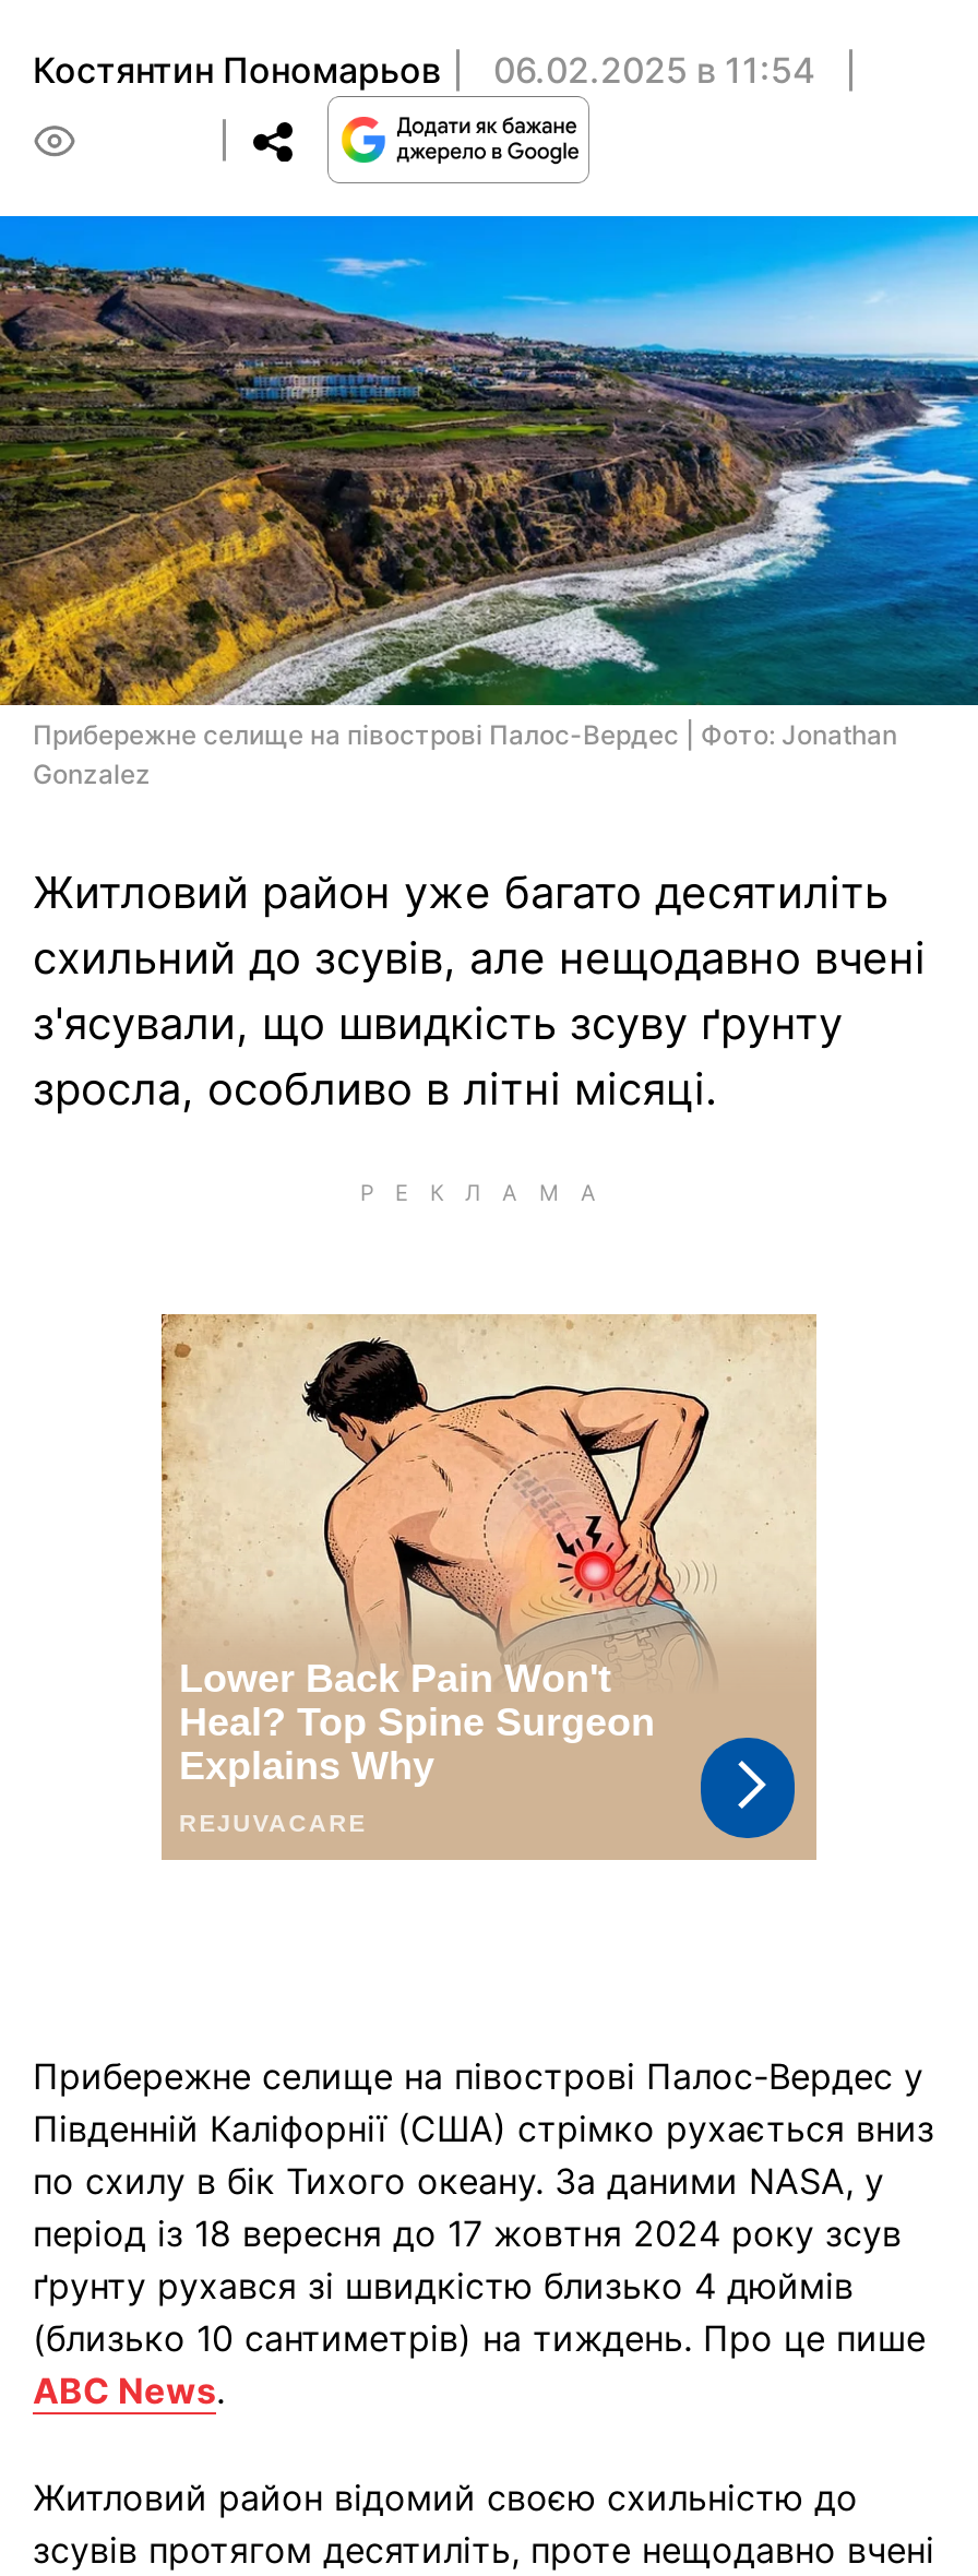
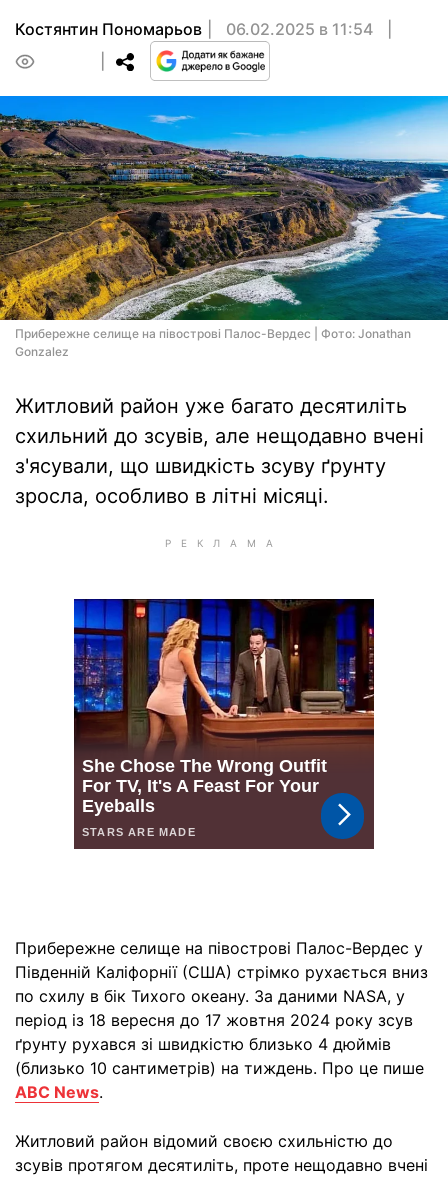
[159,1312,816,1858] [image] -> [73,598,375,849] [image]

